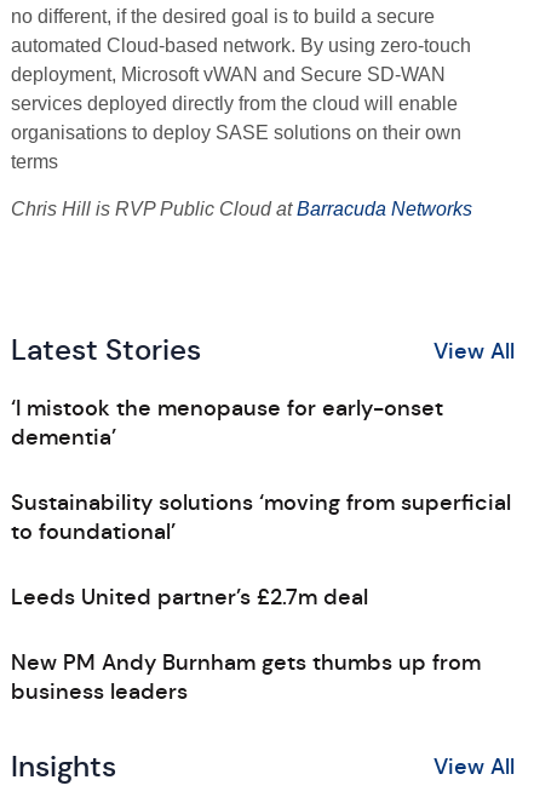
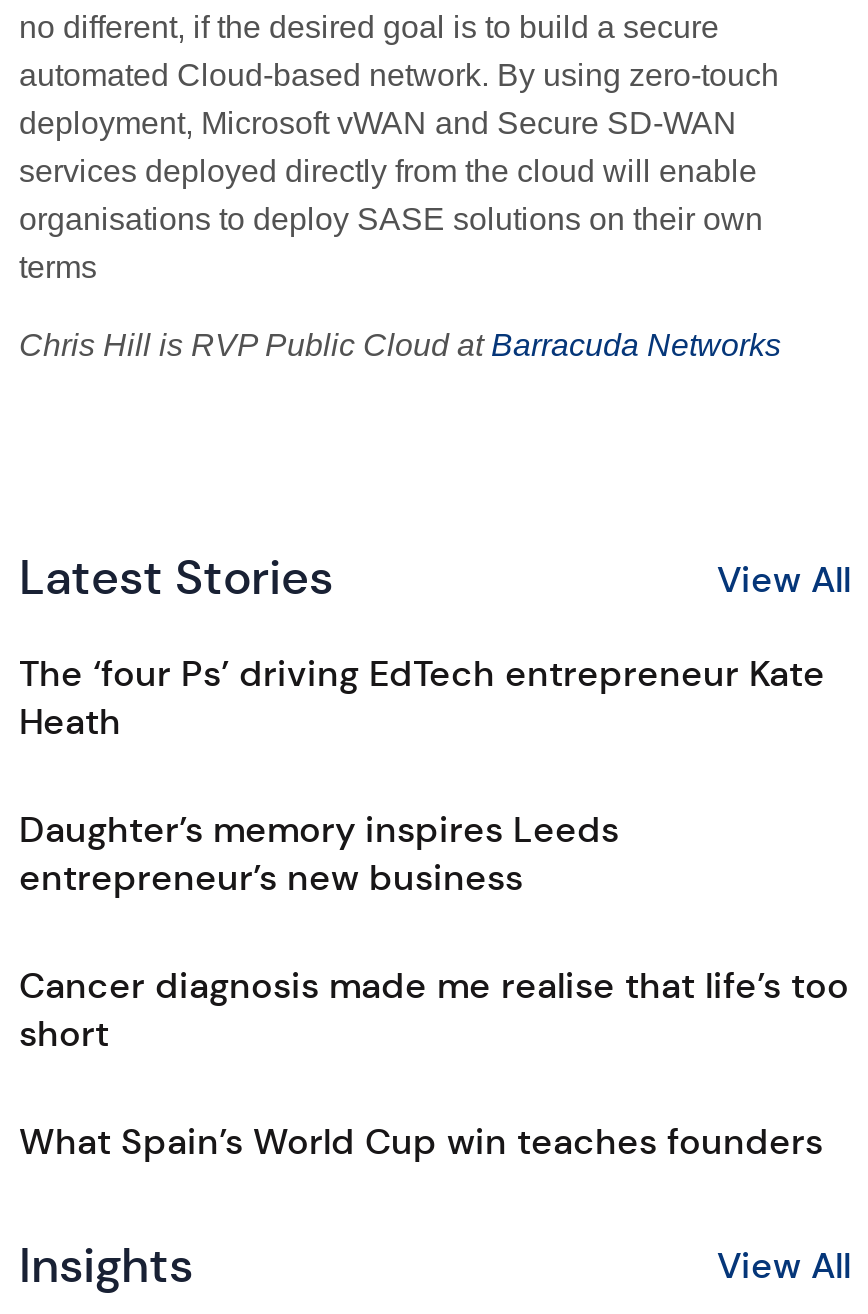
[11,395,443,451] ‘I mistook the menopause for early-onset | dementia’ -> [19,652,825,744] The ‘four Ps’ driving EdTech entrepreneur Kate | Heath
[11,489,511,545] Sustainability solutions ‘moving from superficial | to foundational’ -> [19,808,619,900] Daughter’s memory inspires Leeds | entrepreneur’s new business
[11,584,368,610] Leeds United partner’s £2.7m deal -> [19,964,849,1056] Cancer diagnosis made me realise that life’s too | short
[11,649,481,705] New PM Andy Burnham gets thumbs up from | business leaders -> [19,1120,823,1164] What Spain’s World Cup win teaches founders

